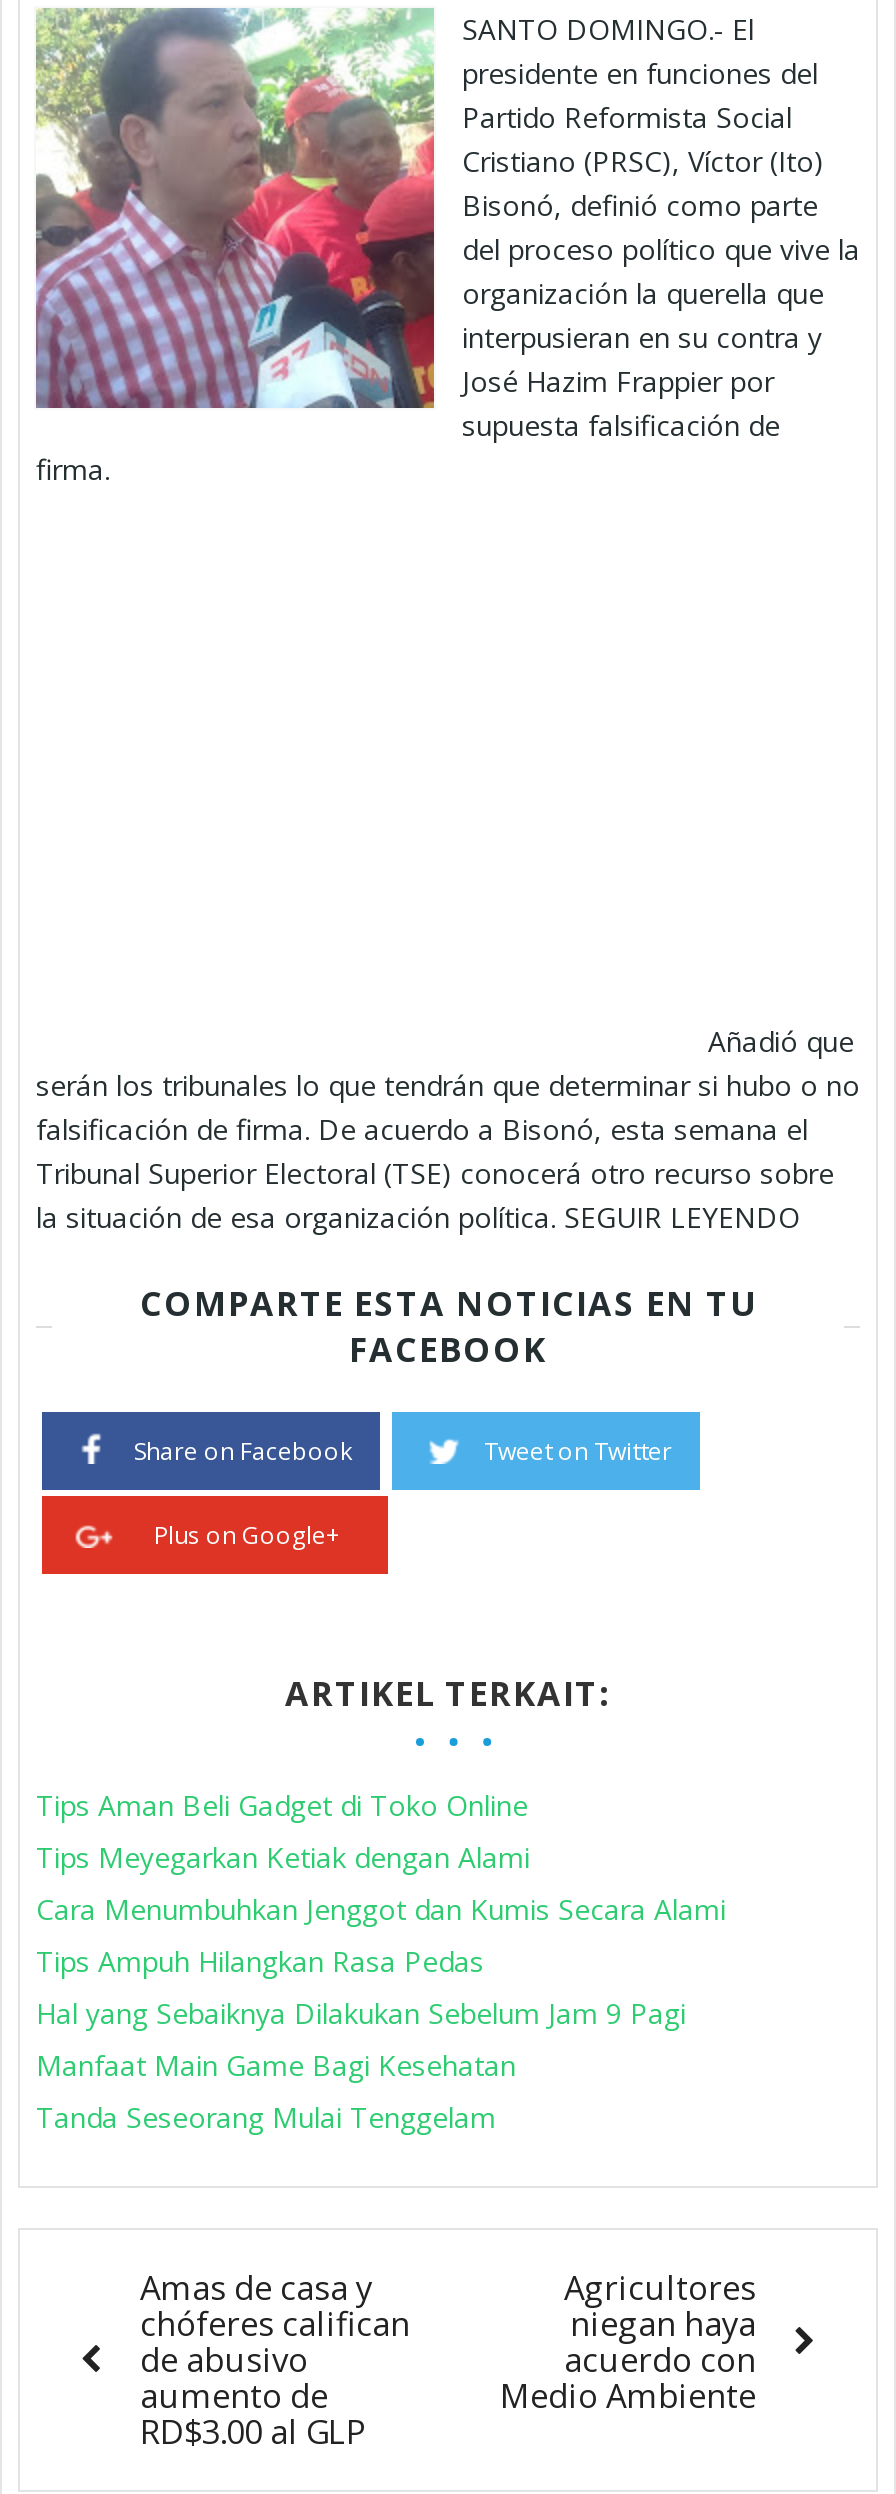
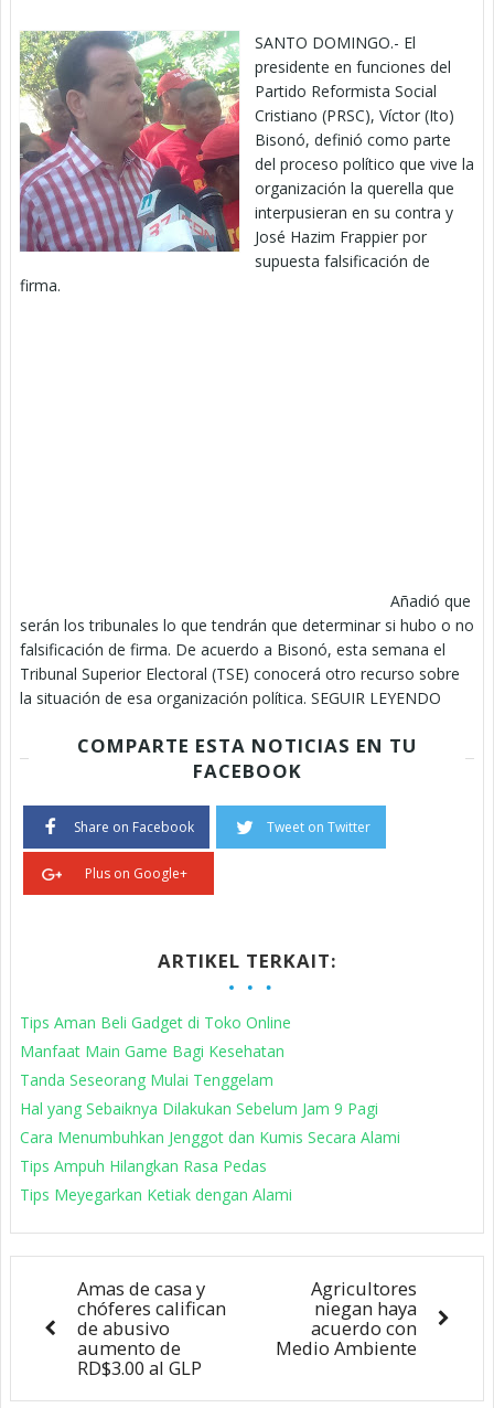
moved [36,1837,726,2031] -> [20,1098,400,1205]: Hal yang Sebaiknya Dilakukan Sebelum Jam 9 Pagi | Cara Menumbuhkan Jenggot dan Kumis Secara Alami | Tips Ampuh Hilangkan Rasa Pedas | Tips Meyegarkan Ketiak dengan Alami
moved [36,2045,516,2135] -> [20,1040,284,1090]: Manfaat Main Game Bagi Kesehatan | Tanda Seseorang Mulai Tenggelam

